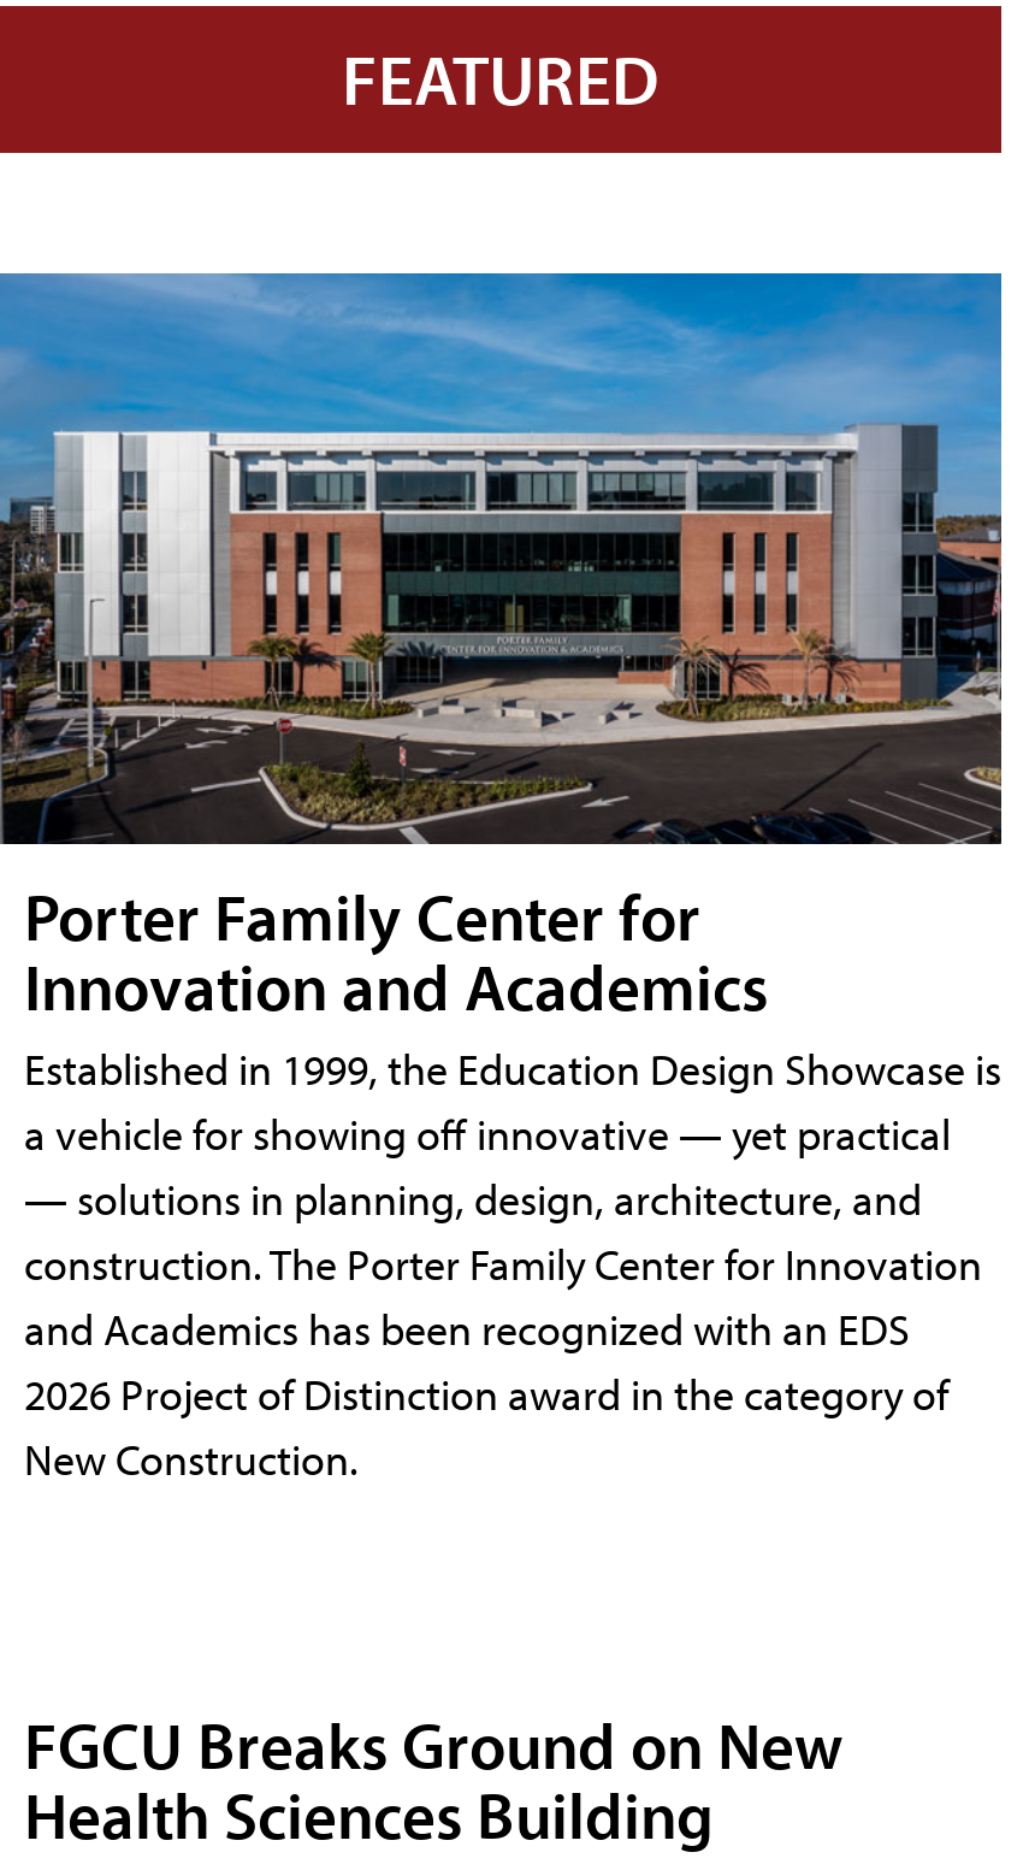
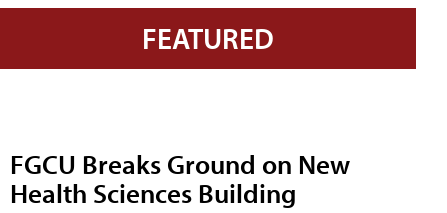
[7,271,1004,1488] [image] | Porter Family Center for | Innovation and Academics | Established in 1999, the Education Design Showcase is | a vehicle for showing off innovative — yet practical | — solutions in planning, design, architecture, and | construction. The Porter Family Center for Innovation | and Academics has been recognized with an EDS | 2026 Project of Distinction award in the category of | New Construction. -> none

